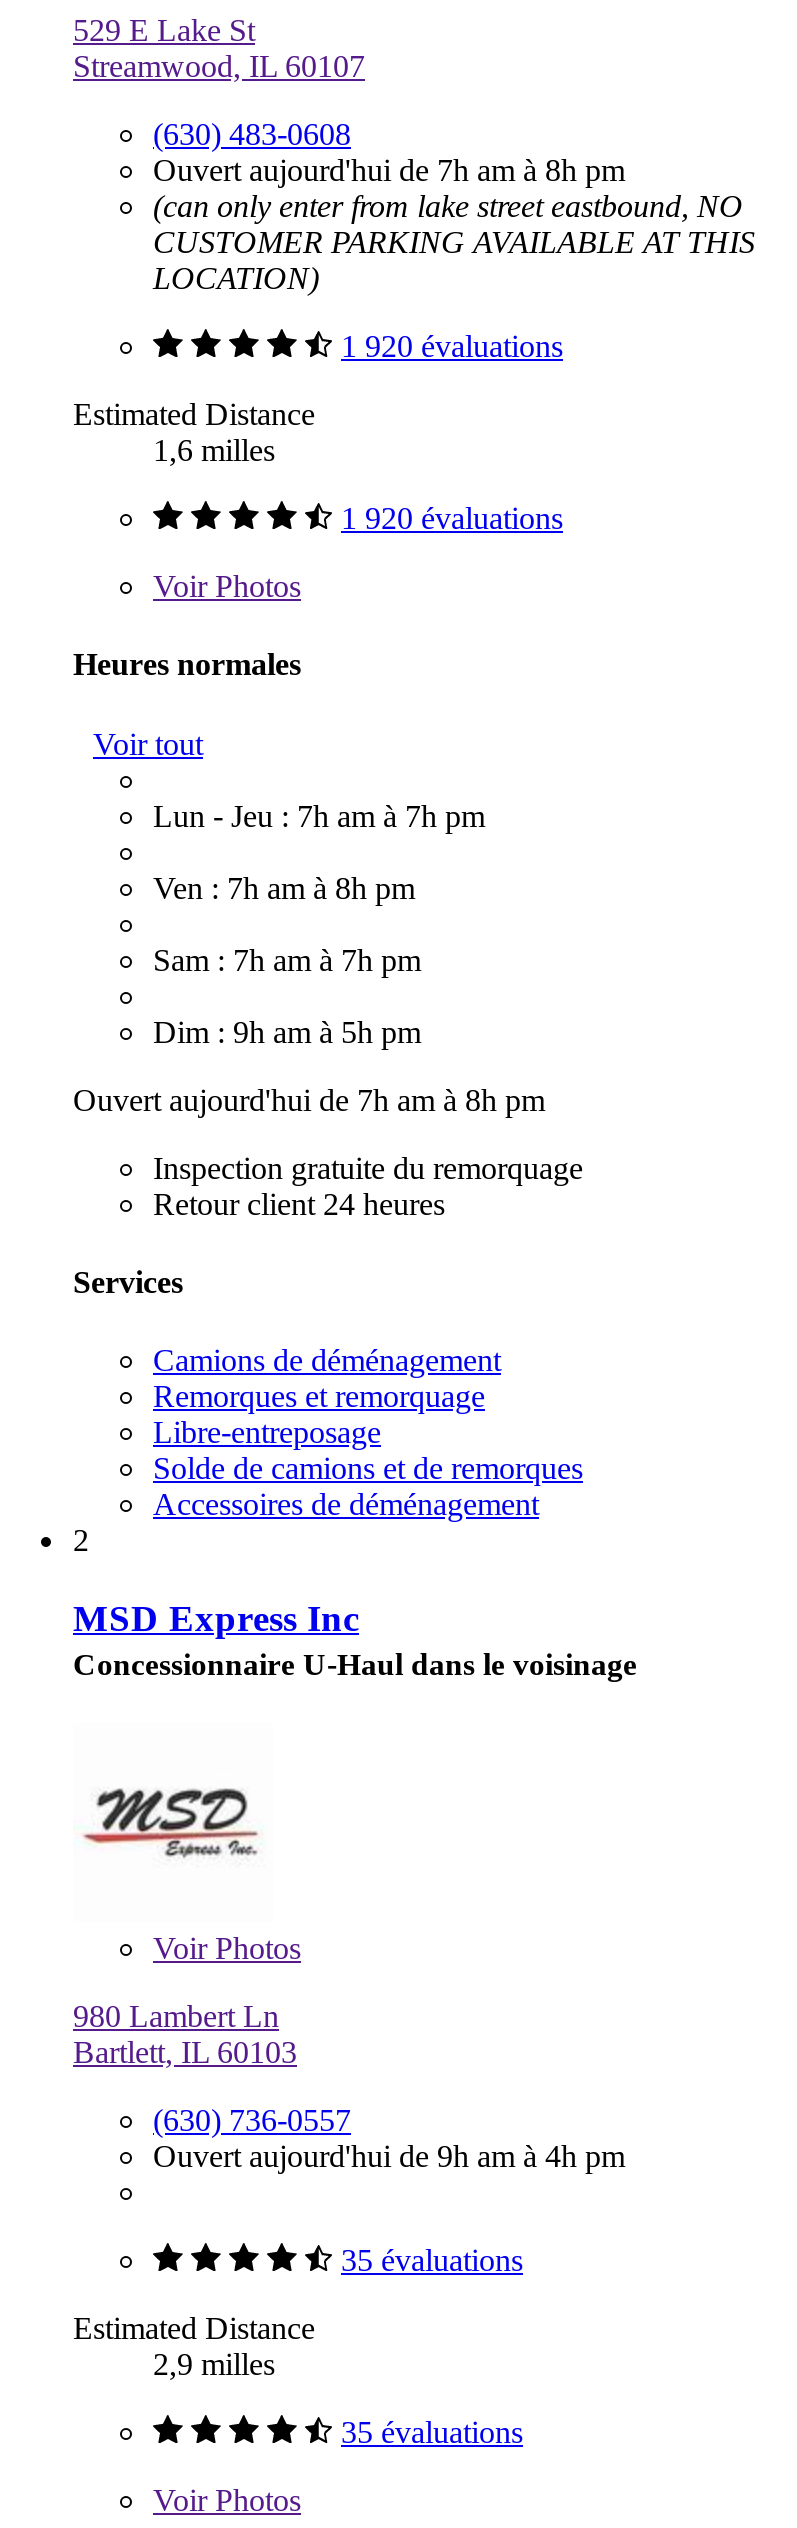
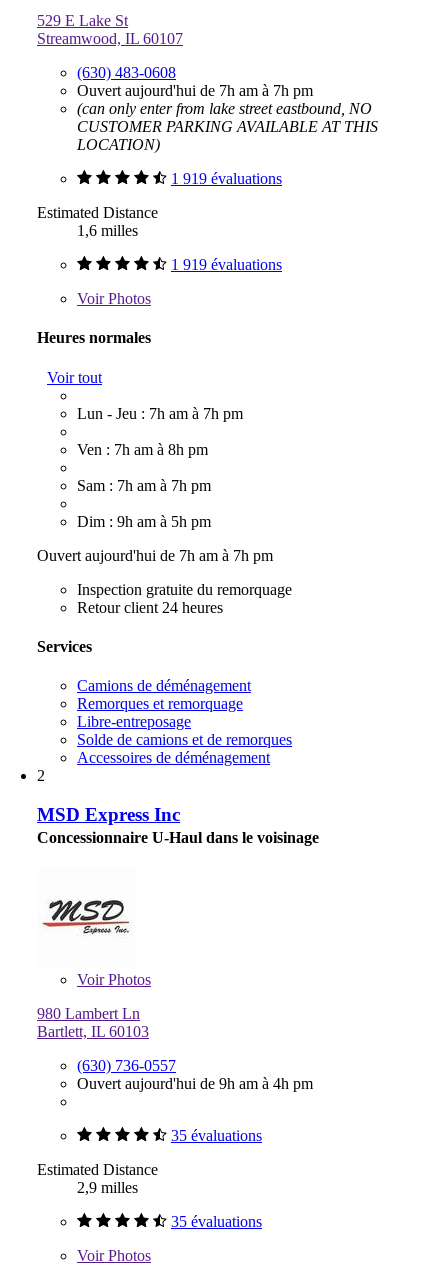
[153,153,625,187] Ouvert aujourd'hui de 7h am à 8h pm -> [77,82,313,99] Ouvert aujourd'hui de 7h am à 7h pm
[341,329,563,363] 1 920 évaluations -> [171,170,282,187] 1 919 évaluations
[341,501,563,535] 1 920 évaluations -> [171,256,282,273] 1 919 évaluations
[73,1082,545,1116] Ouvert aujourd'hui de 7h am à 8h pm -> [37,547,273,564] Ouvert aujourd'hui de 7h am à 7h pm

